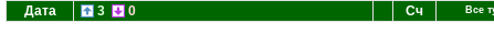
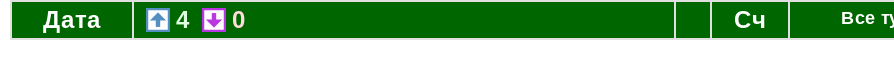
[97,3,136,19] 3 0 -> [176,6,246,34] 4 0

